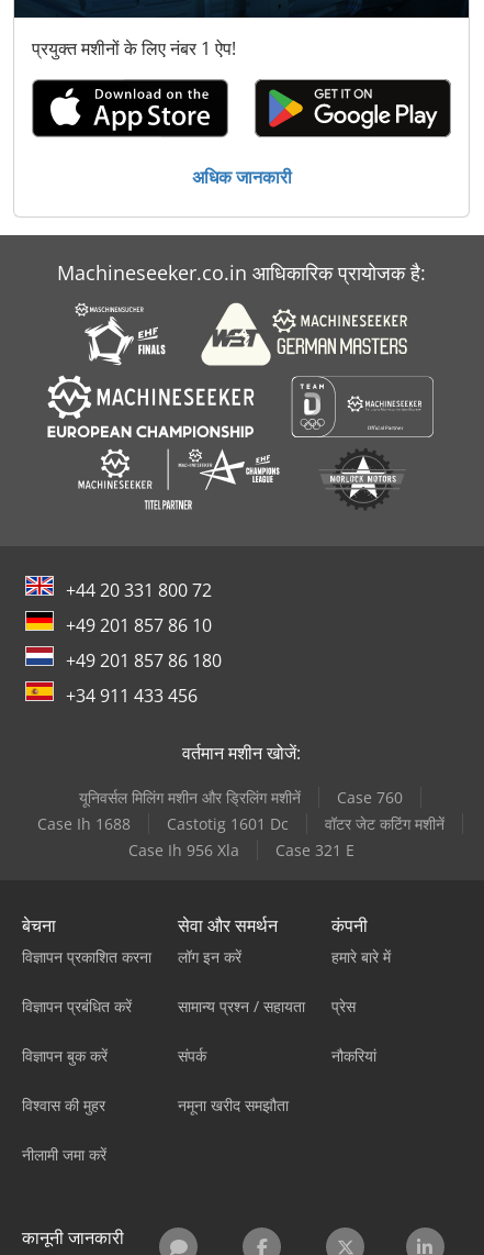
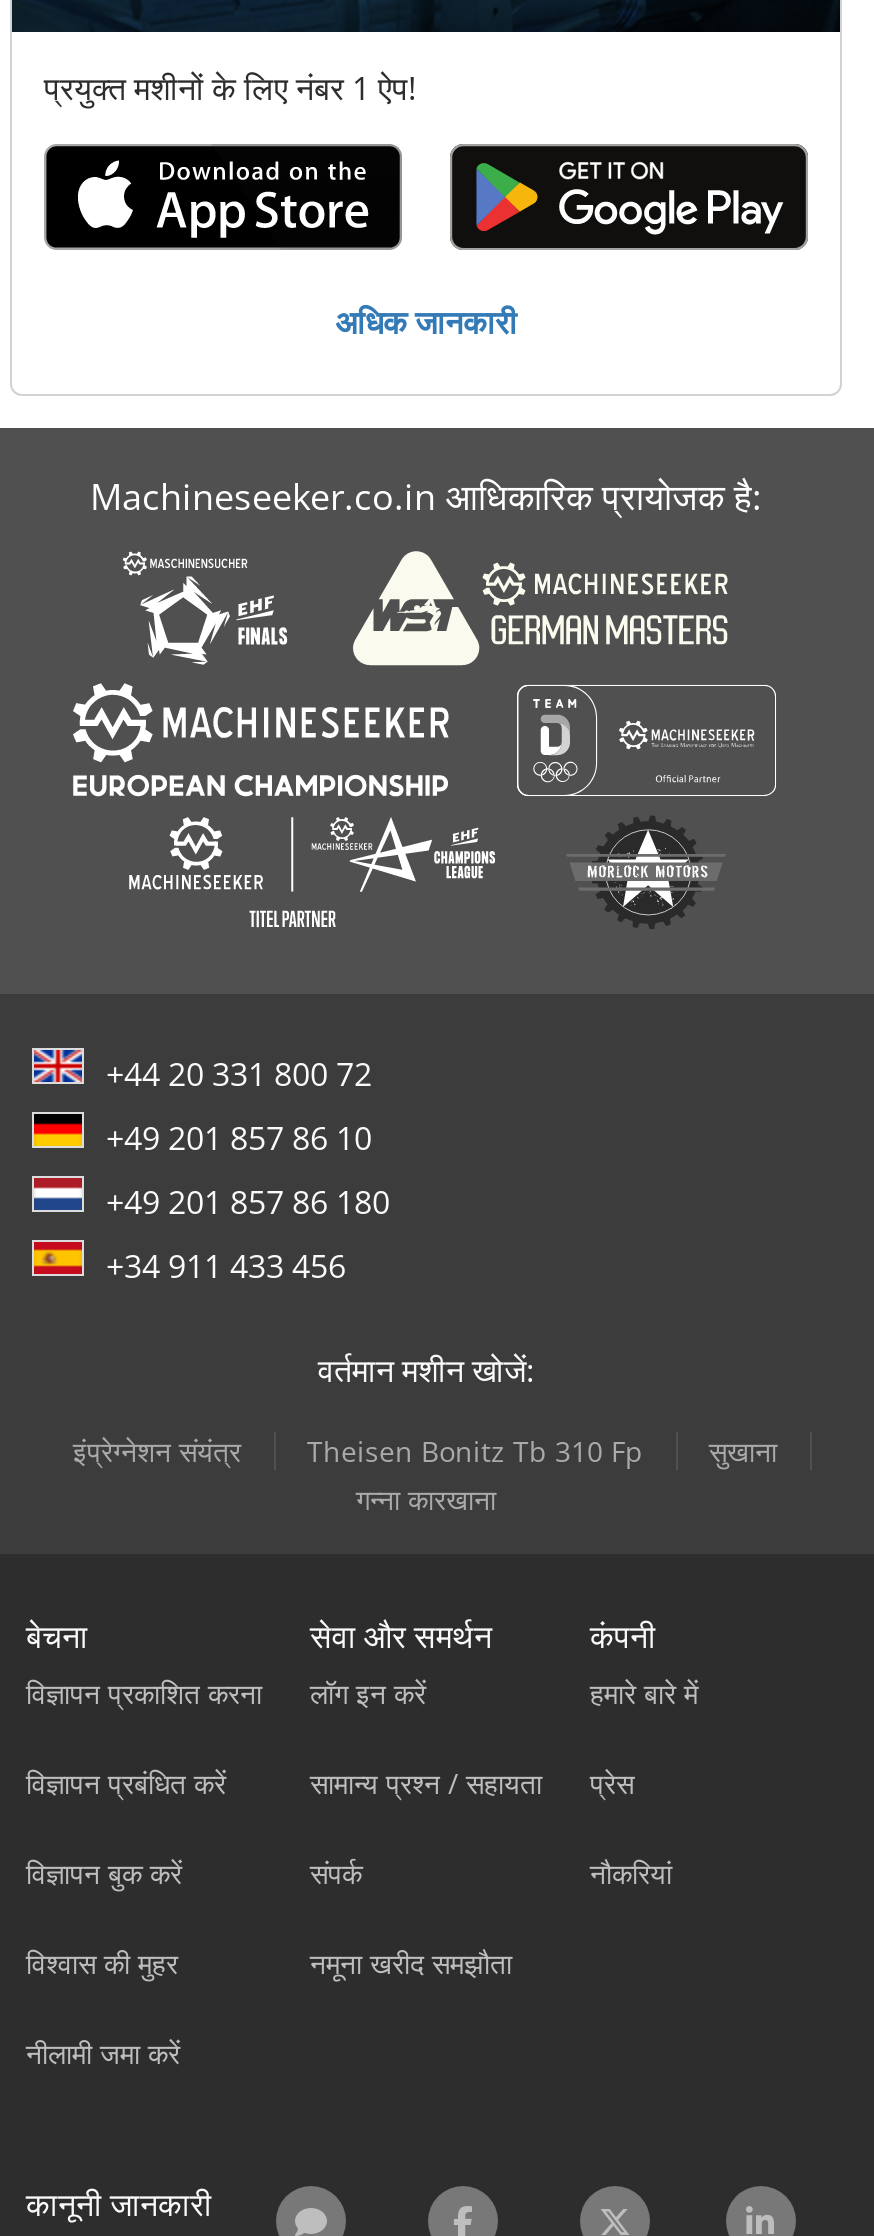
[37,787,444,861] यूनिवर्सल मिलिंग मशीन और ड्रिलिंग मशीनें | Case 760 | Case Ih 1688 | Castotig 1601 Dc | वॉटर जेट कटिंग मशीनें | Case Ih 956 Xla | Case 321 E -> [73,1433,777,1519] इंप्रेग्नेशन संयंत्र | Theisen Bonitz Tb 310 Fp | सुखाना | गन्ना कारखाना

